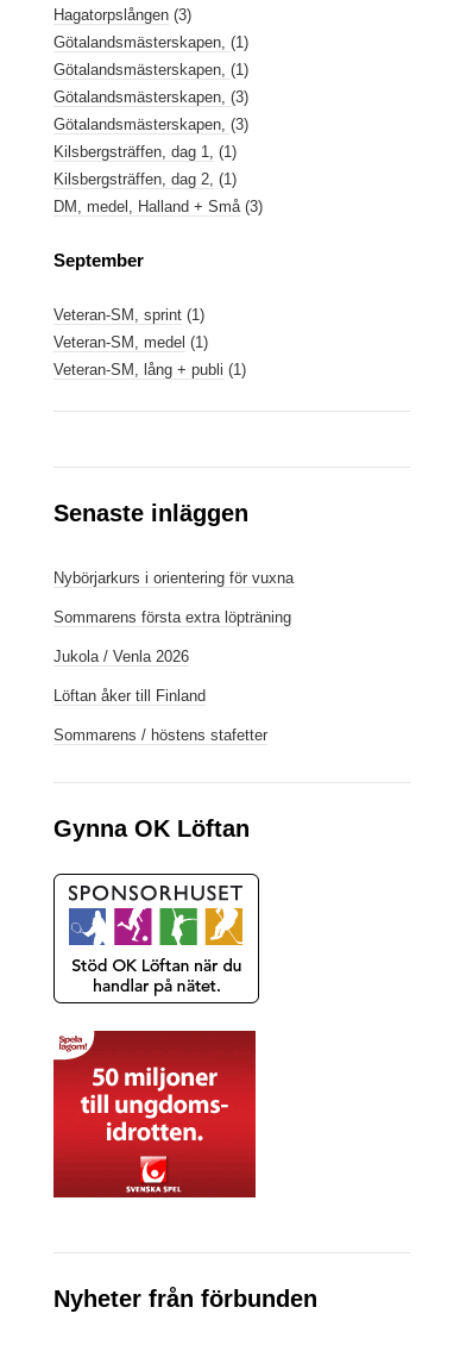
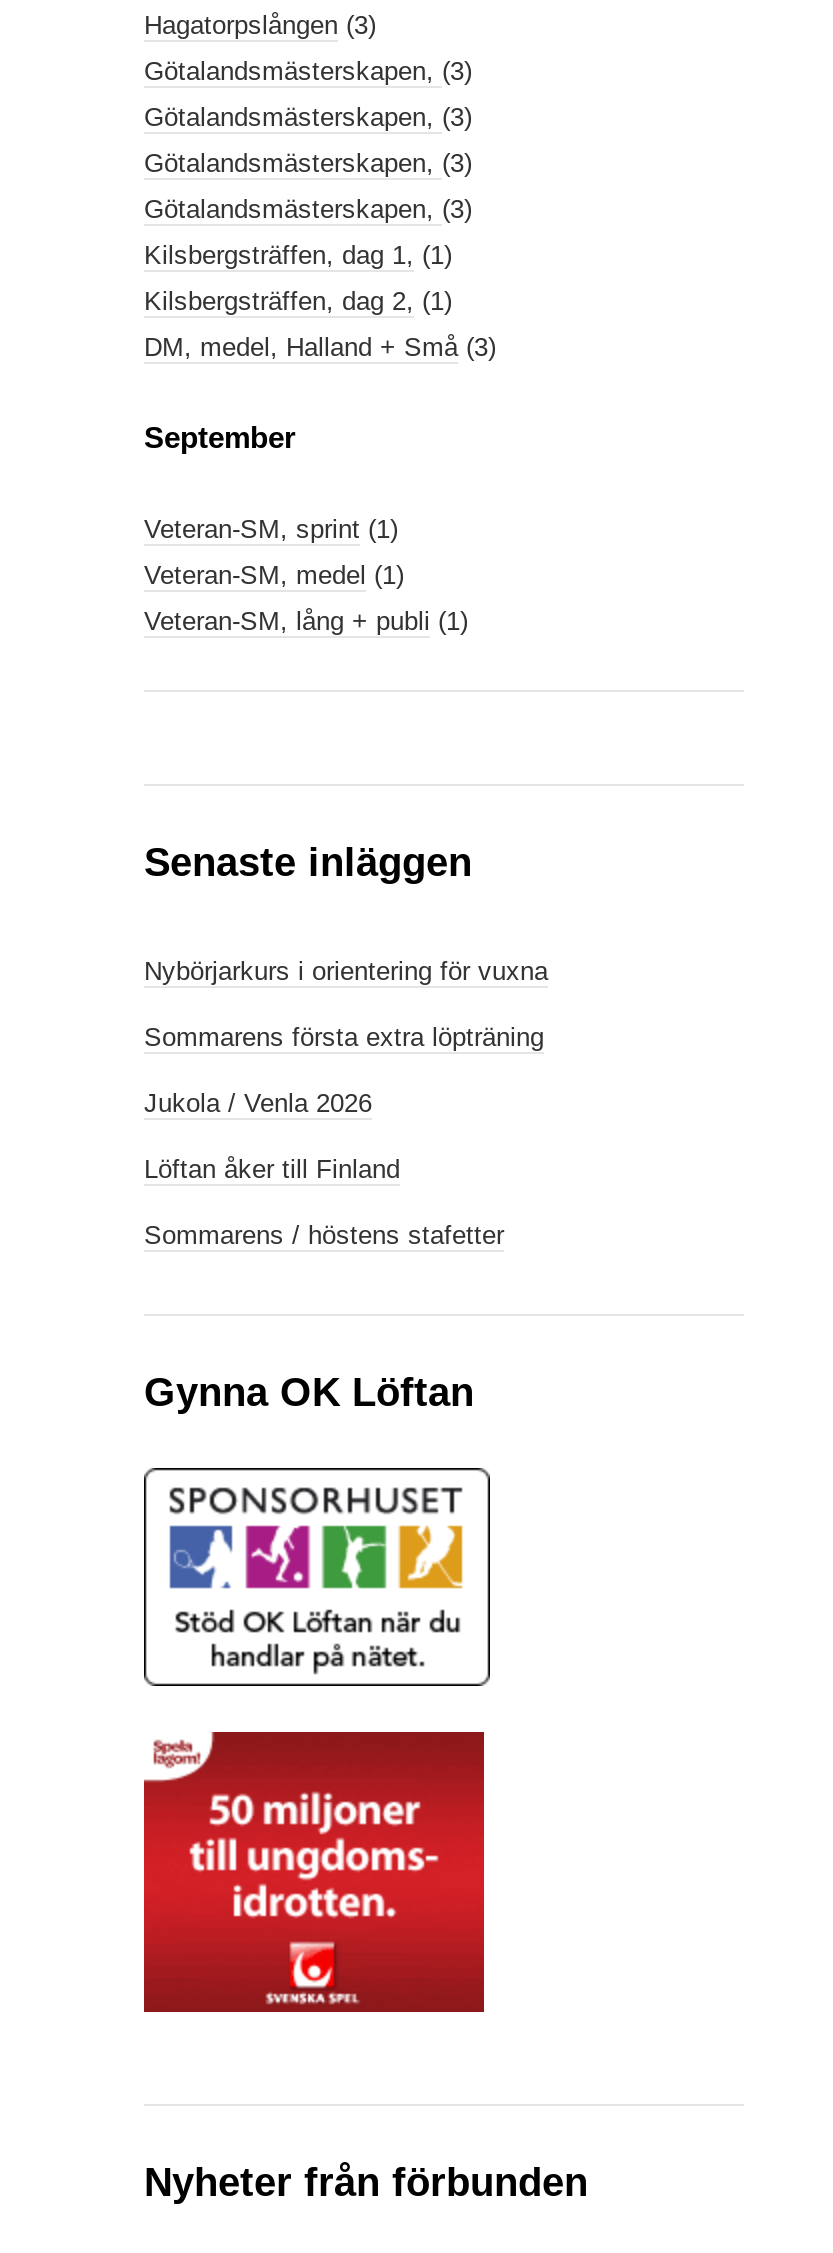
[53,33,248,51] Götalandsmästerskapen, (1) -> [144,55,472,85] Götalandsmästerskapen, (3)
[53,60,248,78] Götalandsmästerskapen, (1) -> [144,101,472,131] Götalandsmästerskapen, (3)

